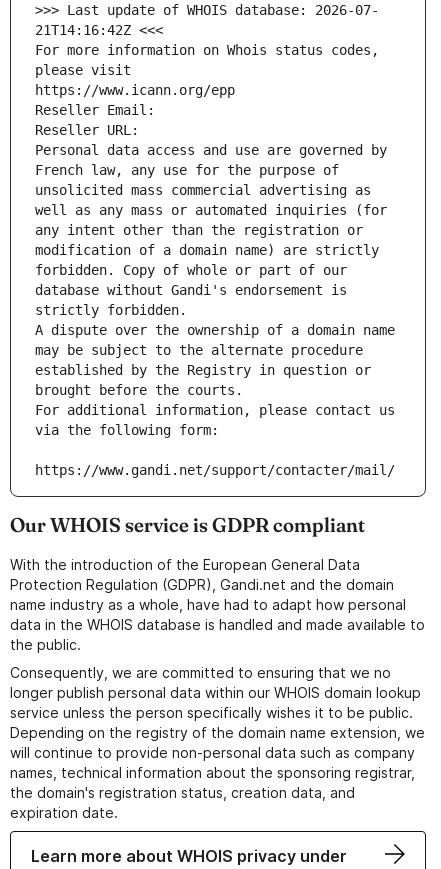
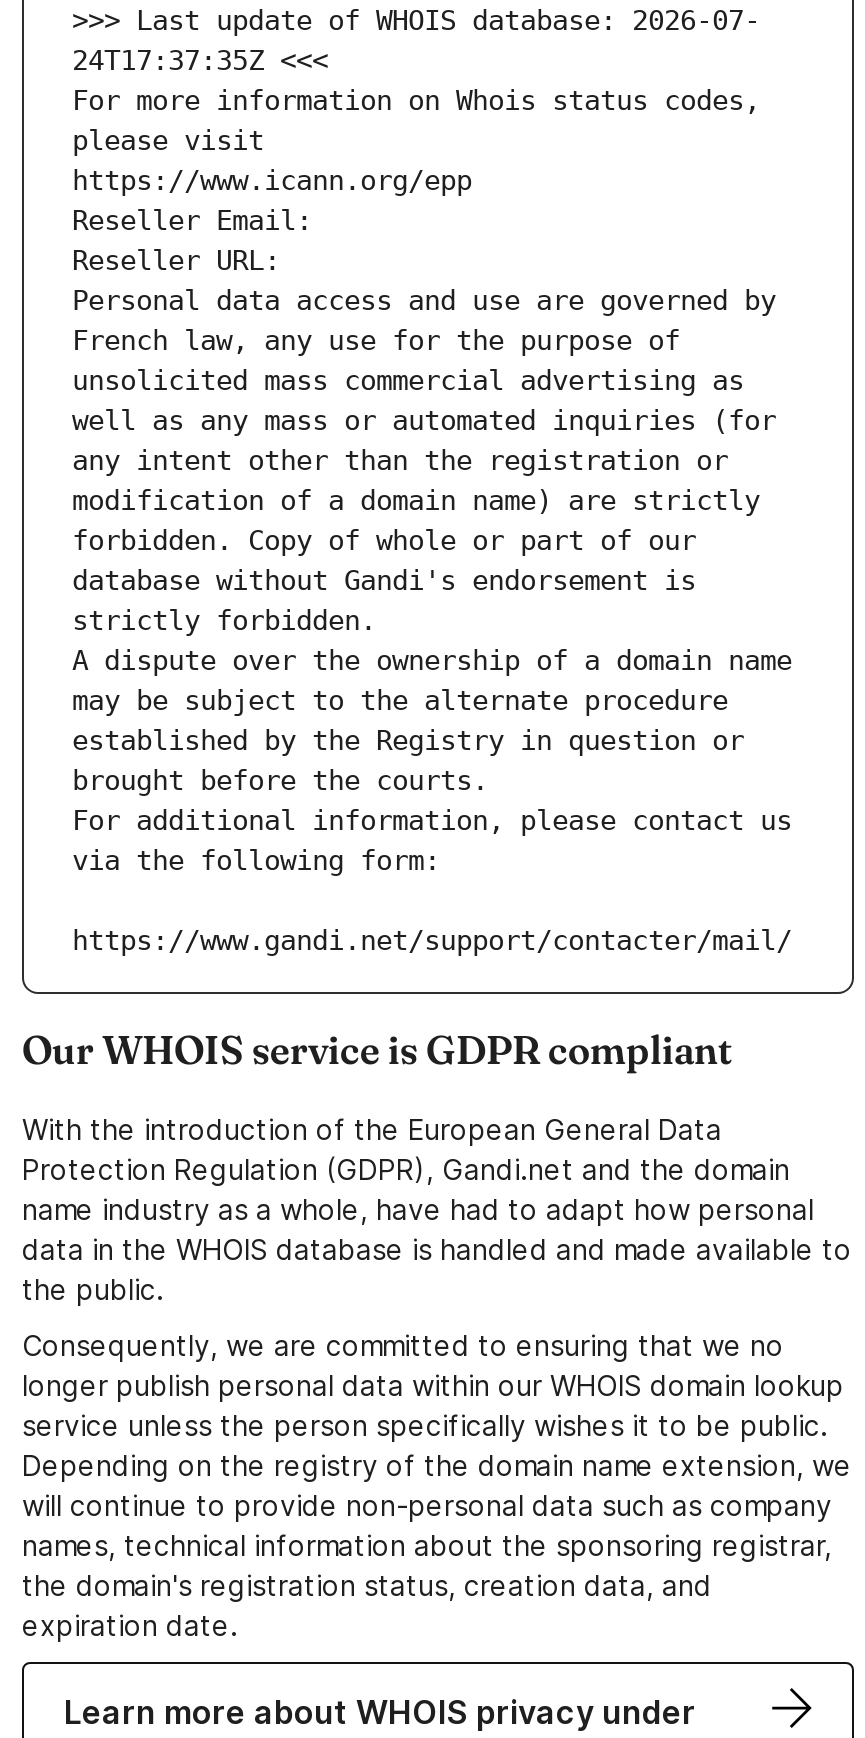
[35,22,163,38] 21T14:16:42Z <<< -> [72,45,328,77] 24T17:37:35Z <<<

